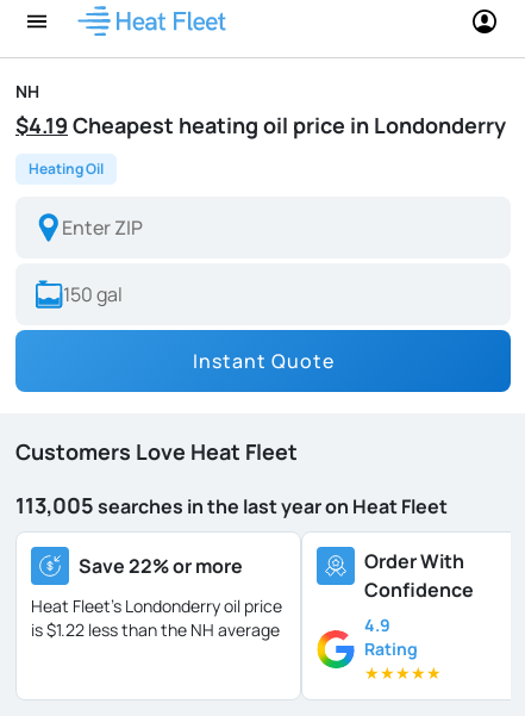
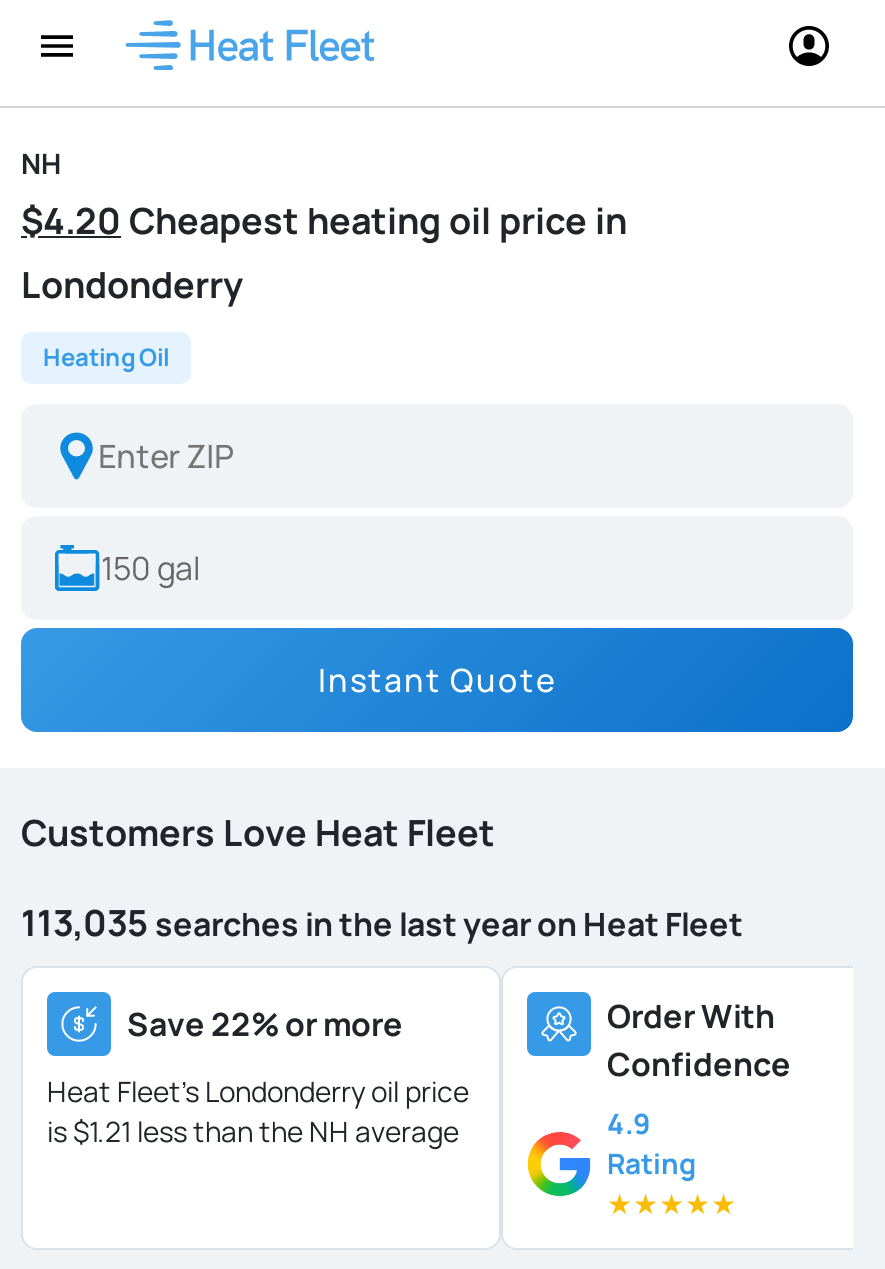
[15,111,506,139] $4.19 Cheapest heating oil price in Londonderry -> [21,196,627,308] $4.20 Cheapest heating oil price in | Londonderry
[15,491,448,519] 113,005 searches in the last year on Heat Fleet -> [21,898,743,946] 113,035 searches in the last year on Heat Fleet
[31,618,280,641] is $1.22 less than the NH average -> [47,1112,459,1150] is $1.21 less than the NH average

